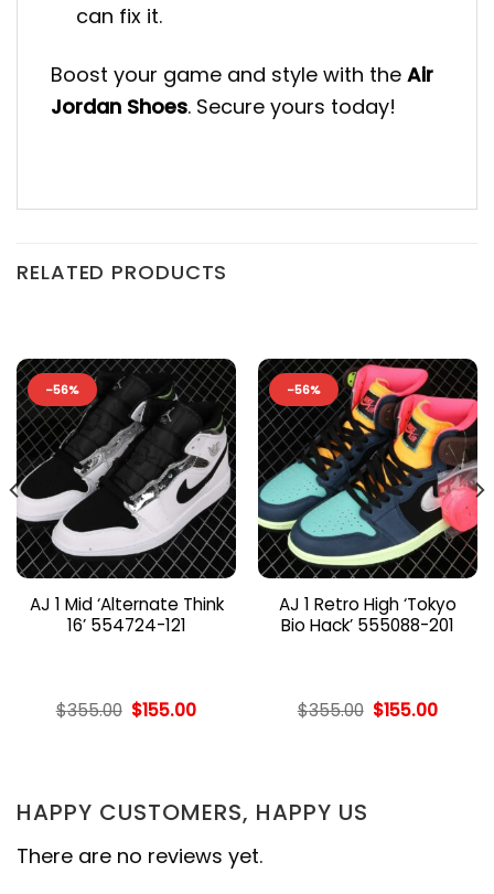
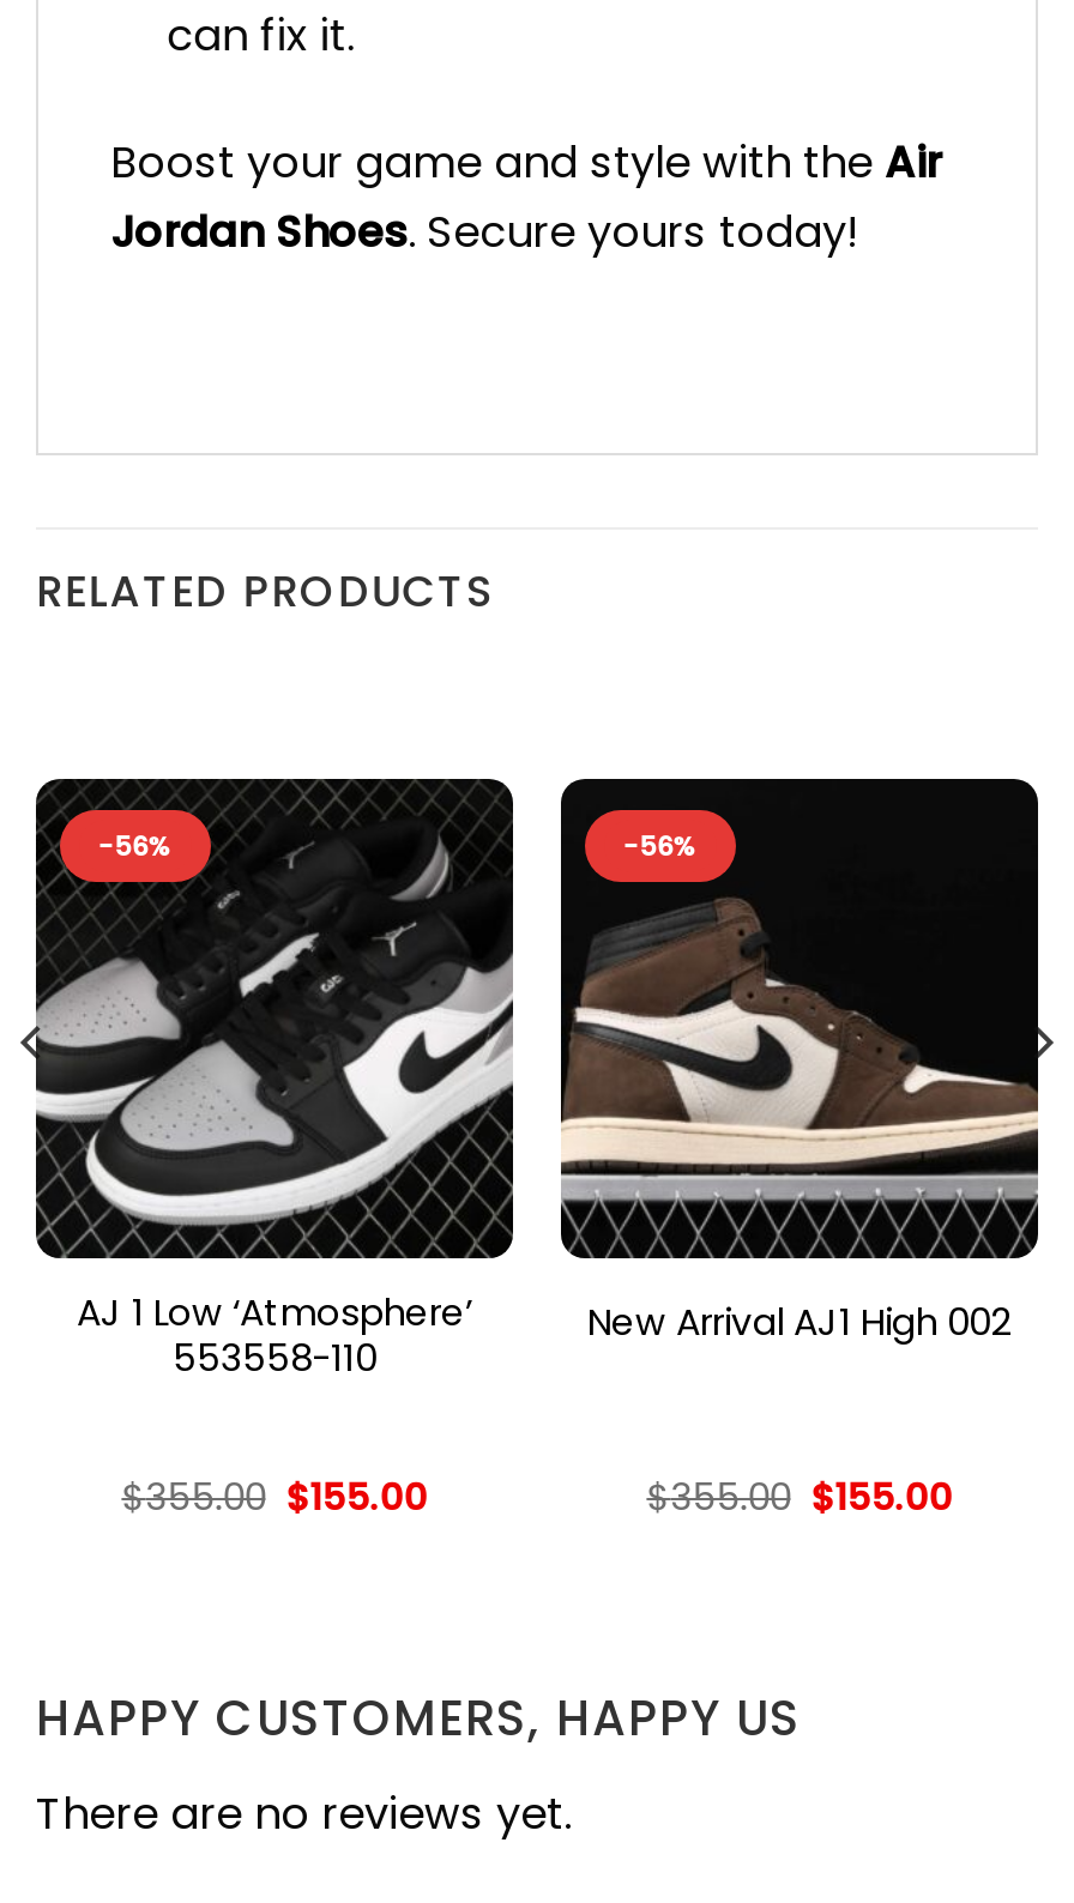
[258,360,485,637] [image] | AJ 1 Retro High ‘Tokyo | Bio Hack’ 555088-201 -> [559,789,1055,1346] [image] | New Arrival AJ1 High 002
[9,381,236,637] [image] | AJ 1 Mid ‘Alternate Think | 16’ 554724-121 -> [19,798,513,1383] [image] | AJ 1 Low ‘Atmosphere’ | 553558-110

